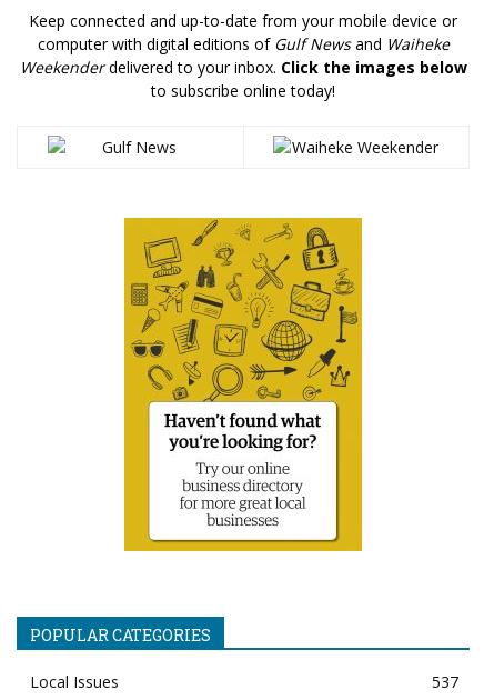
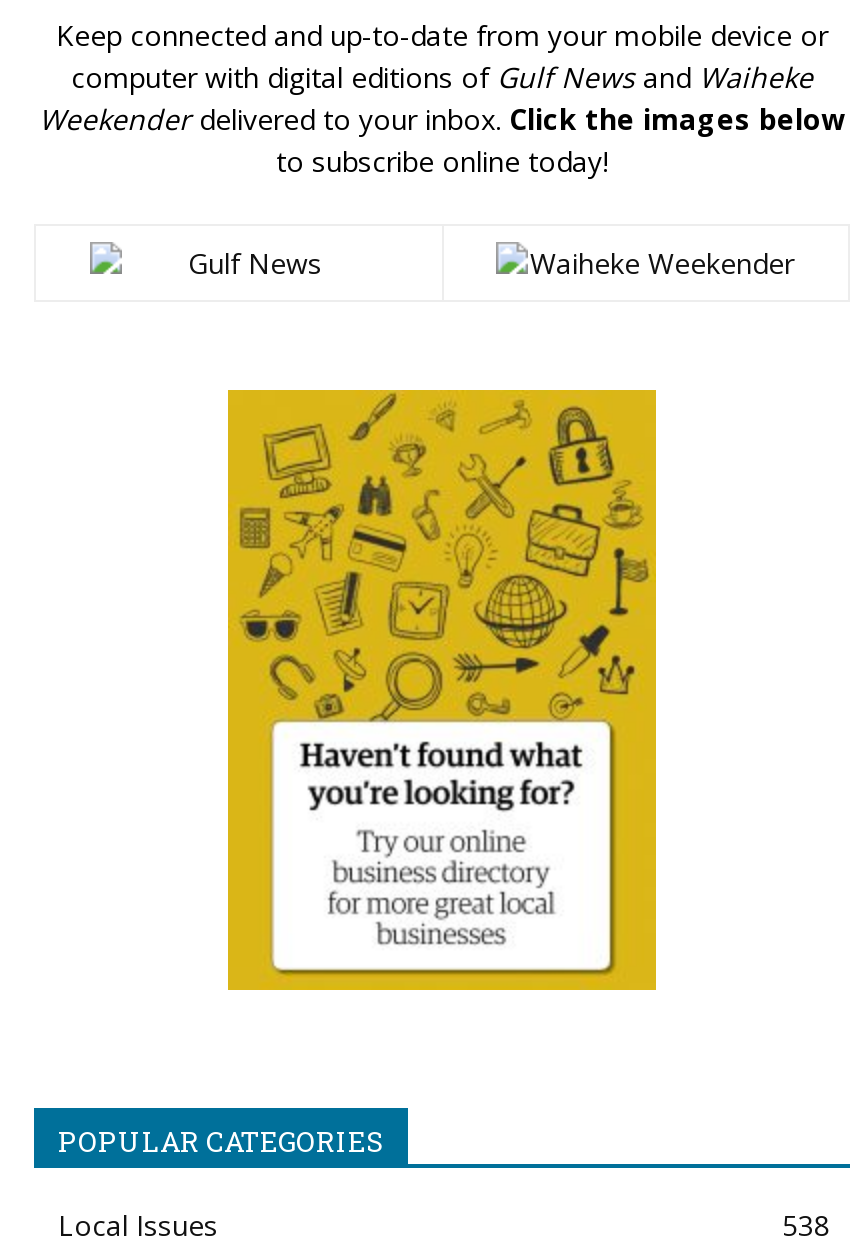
[432,671,458,692] 537 -> [782,1206,830,1244] 538

